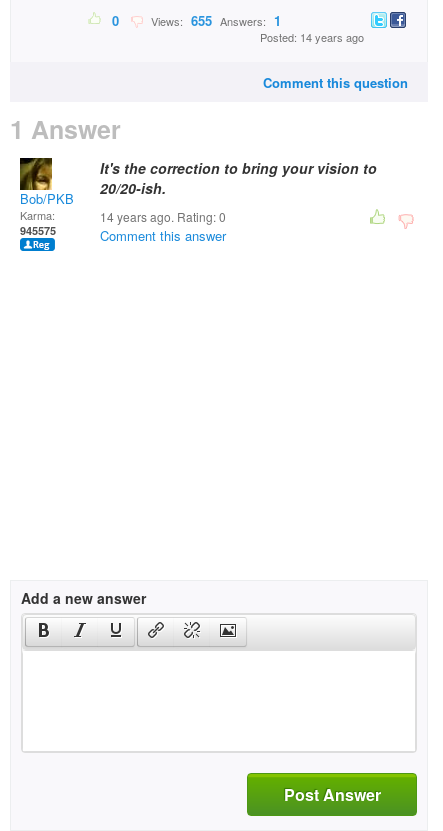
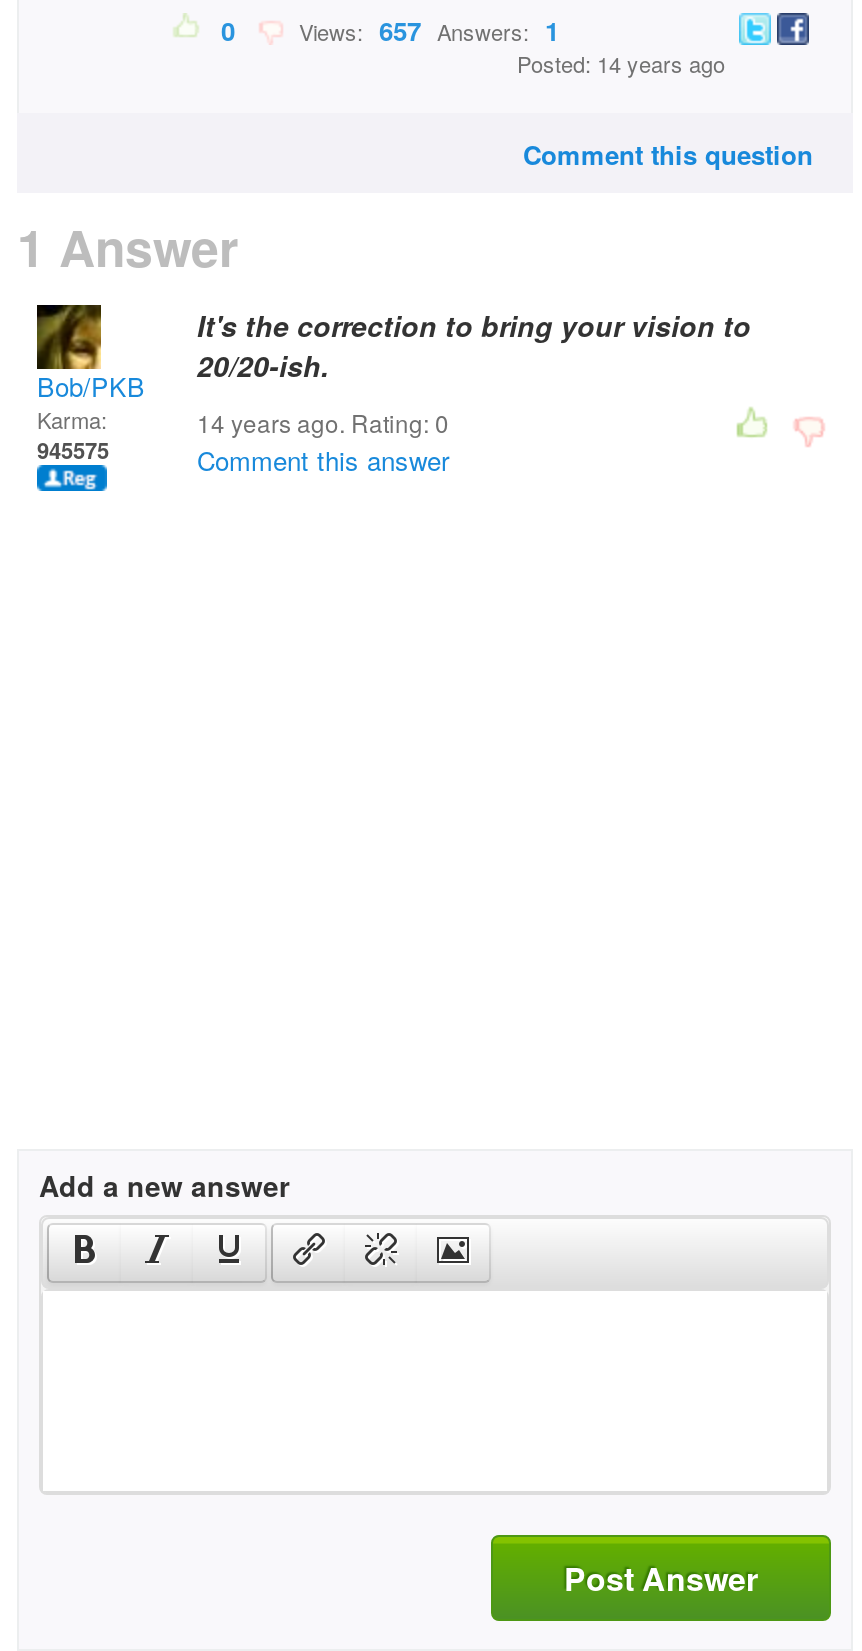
[145,11,281,30] Views: 655 Answers: 1 -> [287,11,559,49] Views: 657 Answers: 1

